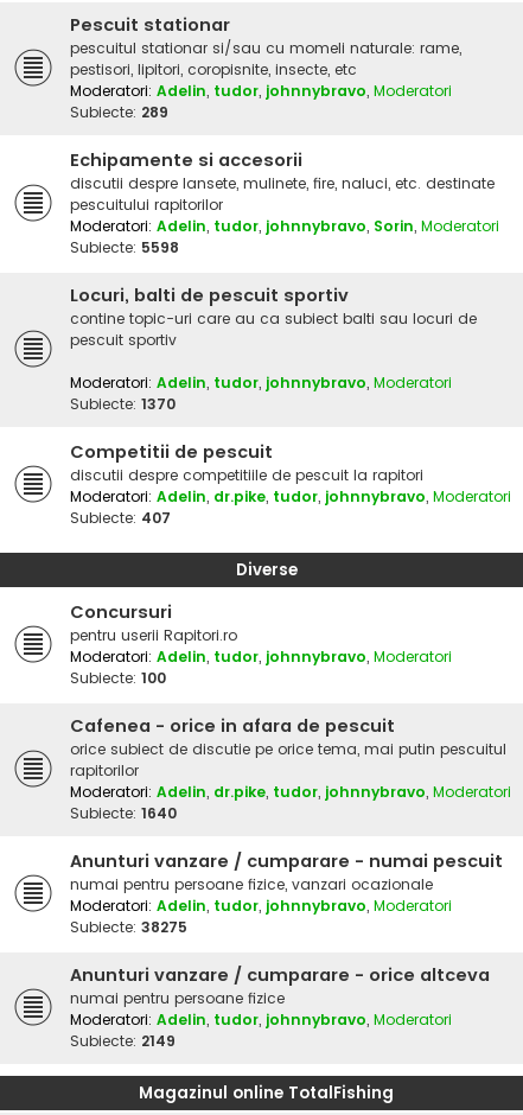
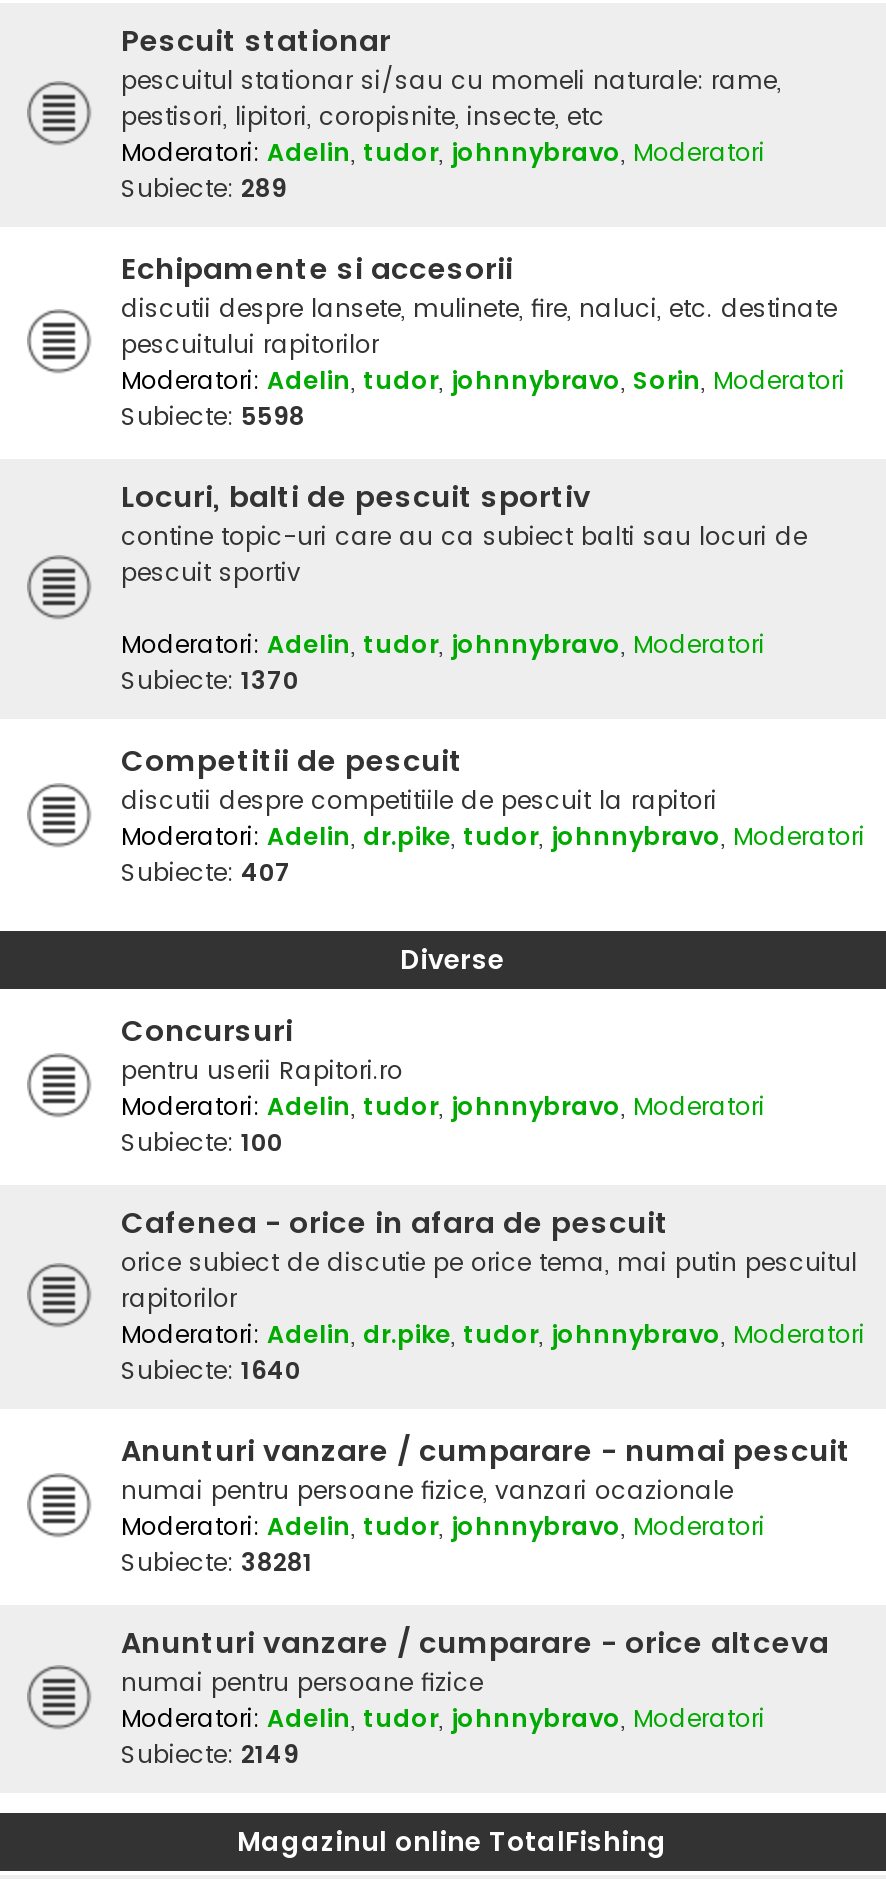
[70,917,187,937] Subiecte: 38275 -> [121,1545,313,1579] Subiecte: 38281

